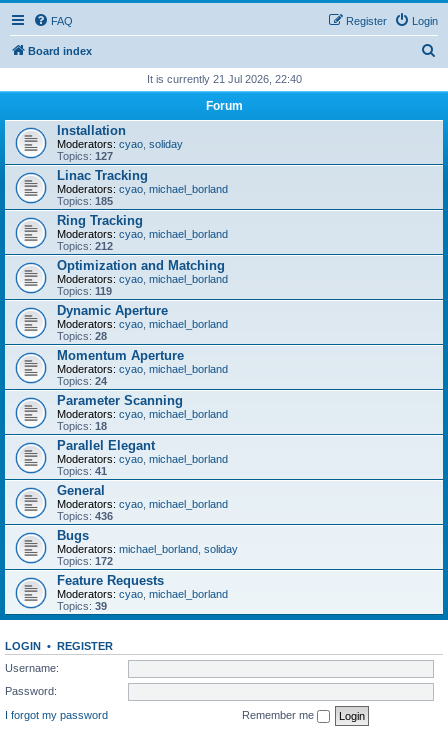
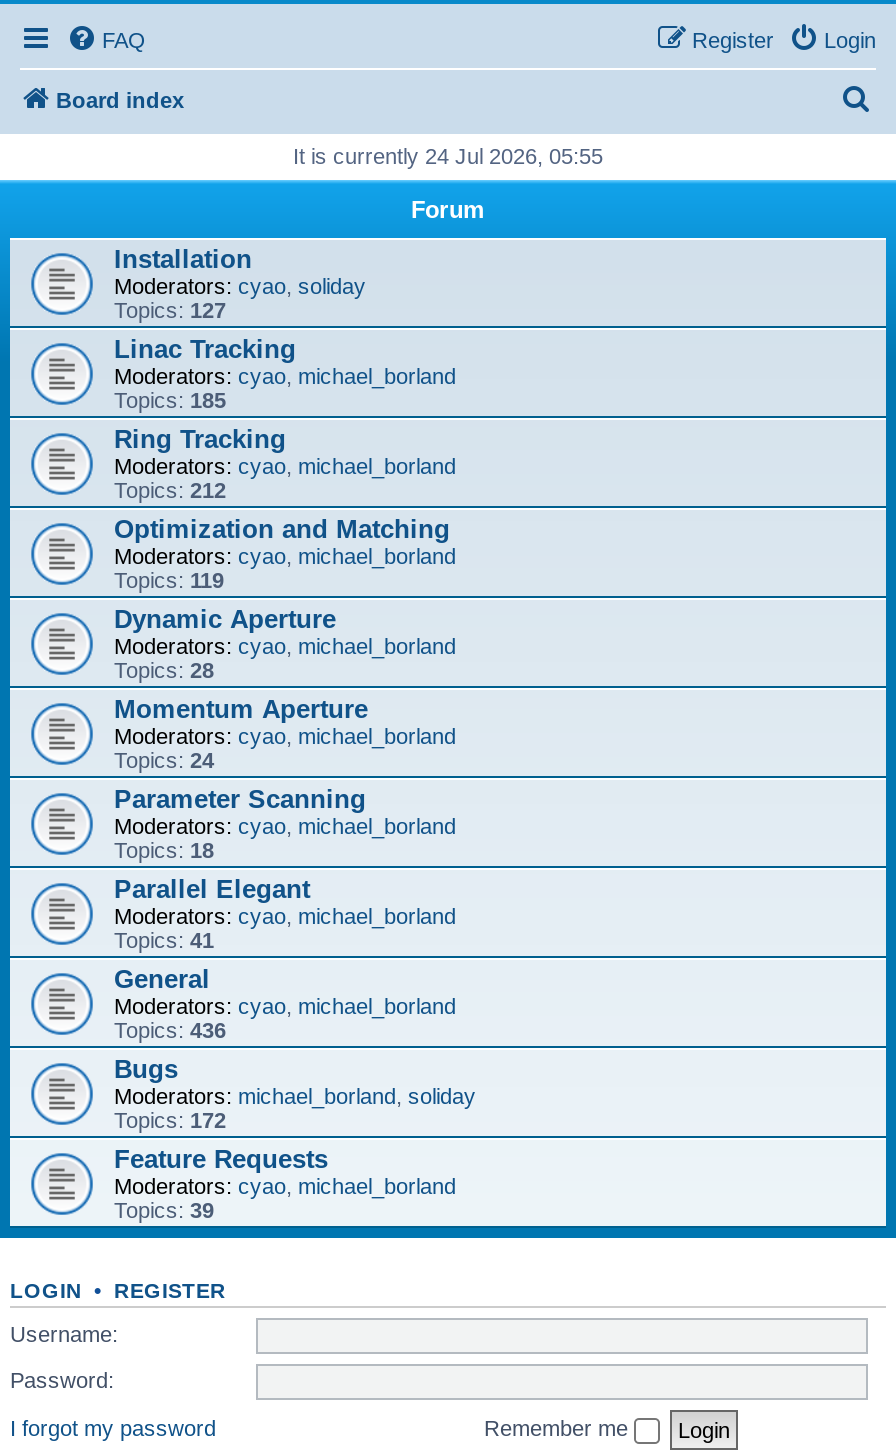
[146,73,301,85] It is currently 21 Jul 2026, 22:40 -> [293,144,603,168] It is currently 24 Jul 2026, 05:55

